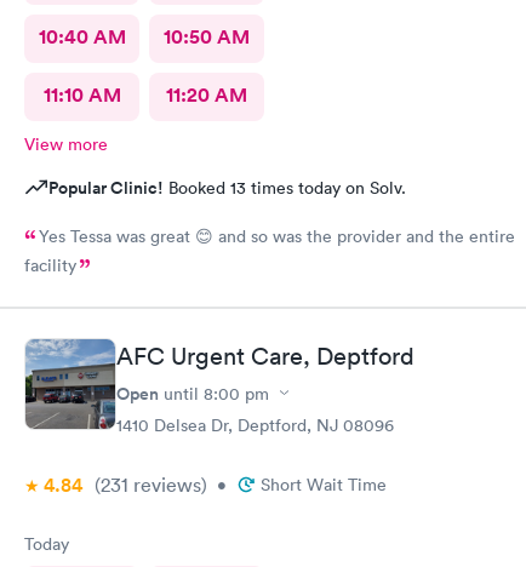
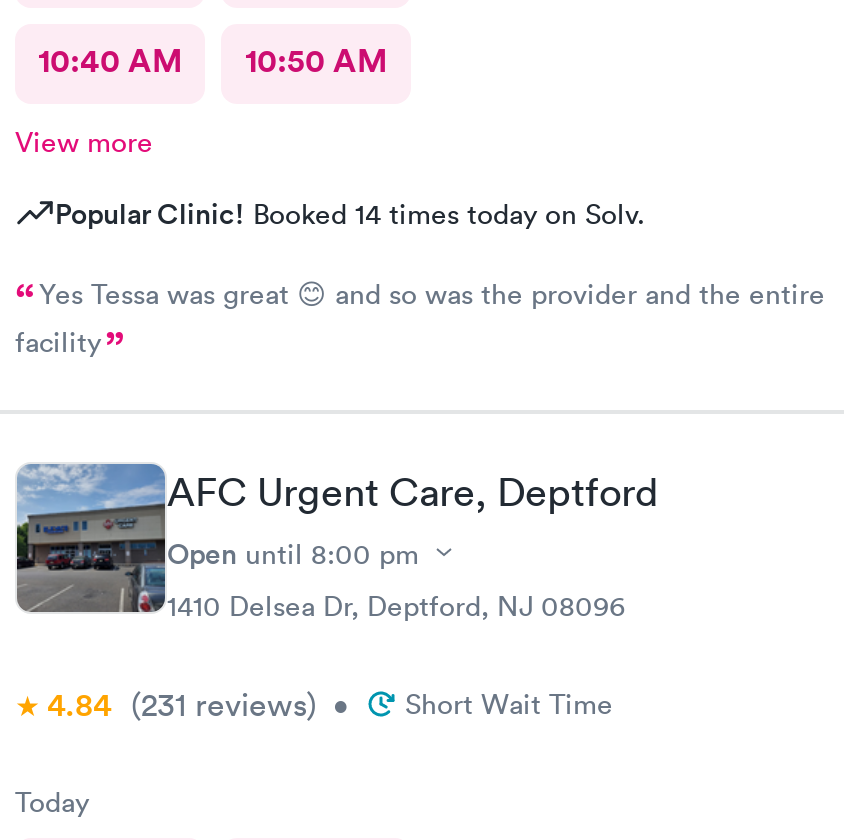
[43,82,247,108] 11:10 AM | 11:20 AM -> none
[48,176,406,200] Popular Clinic! Booked 13 times today on Solv. -> [55,194,645,234] Popular Clinic! Booked 14 times today on Solv.

